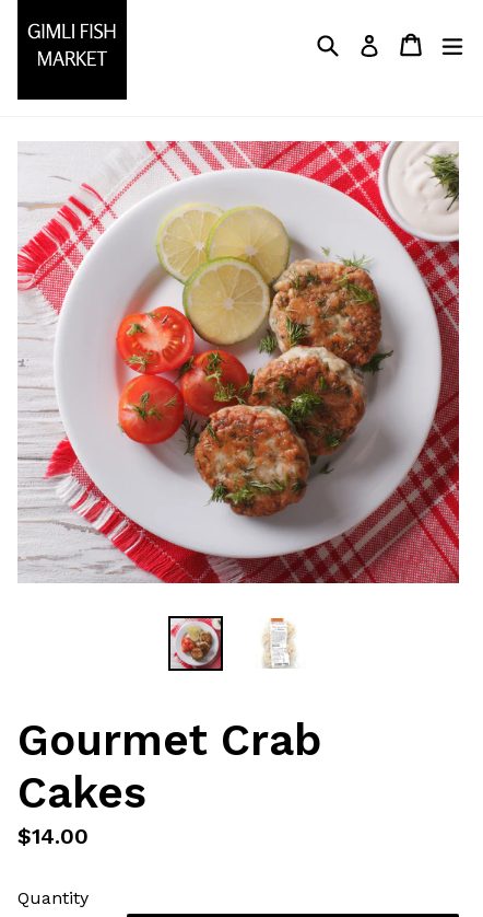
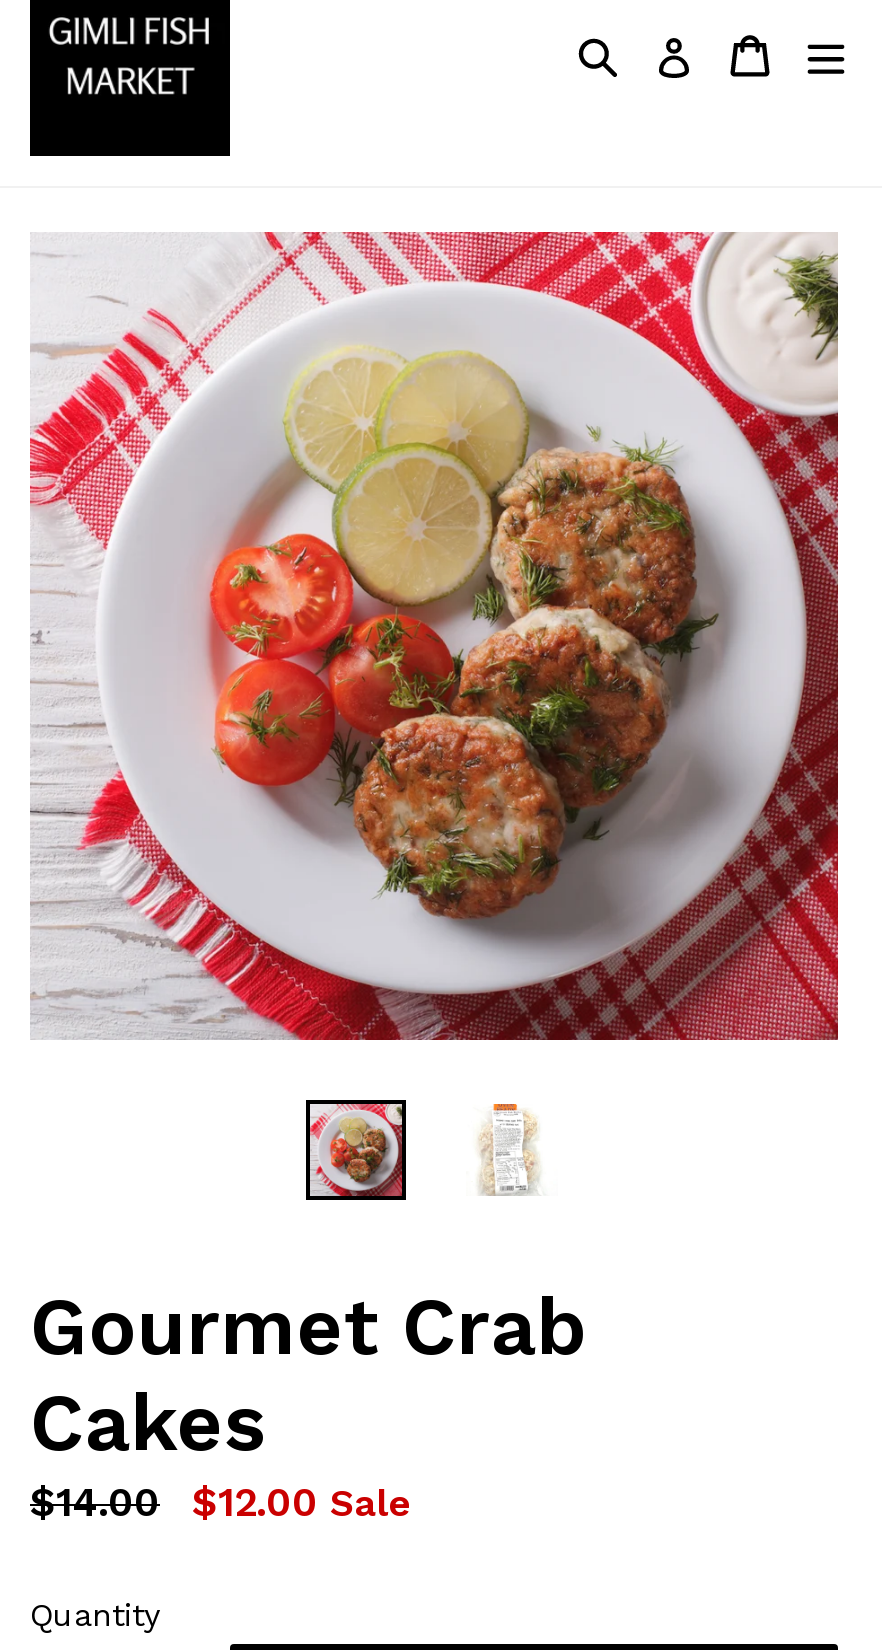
none -> [192,1478,410,1526] $12.00 Sale

